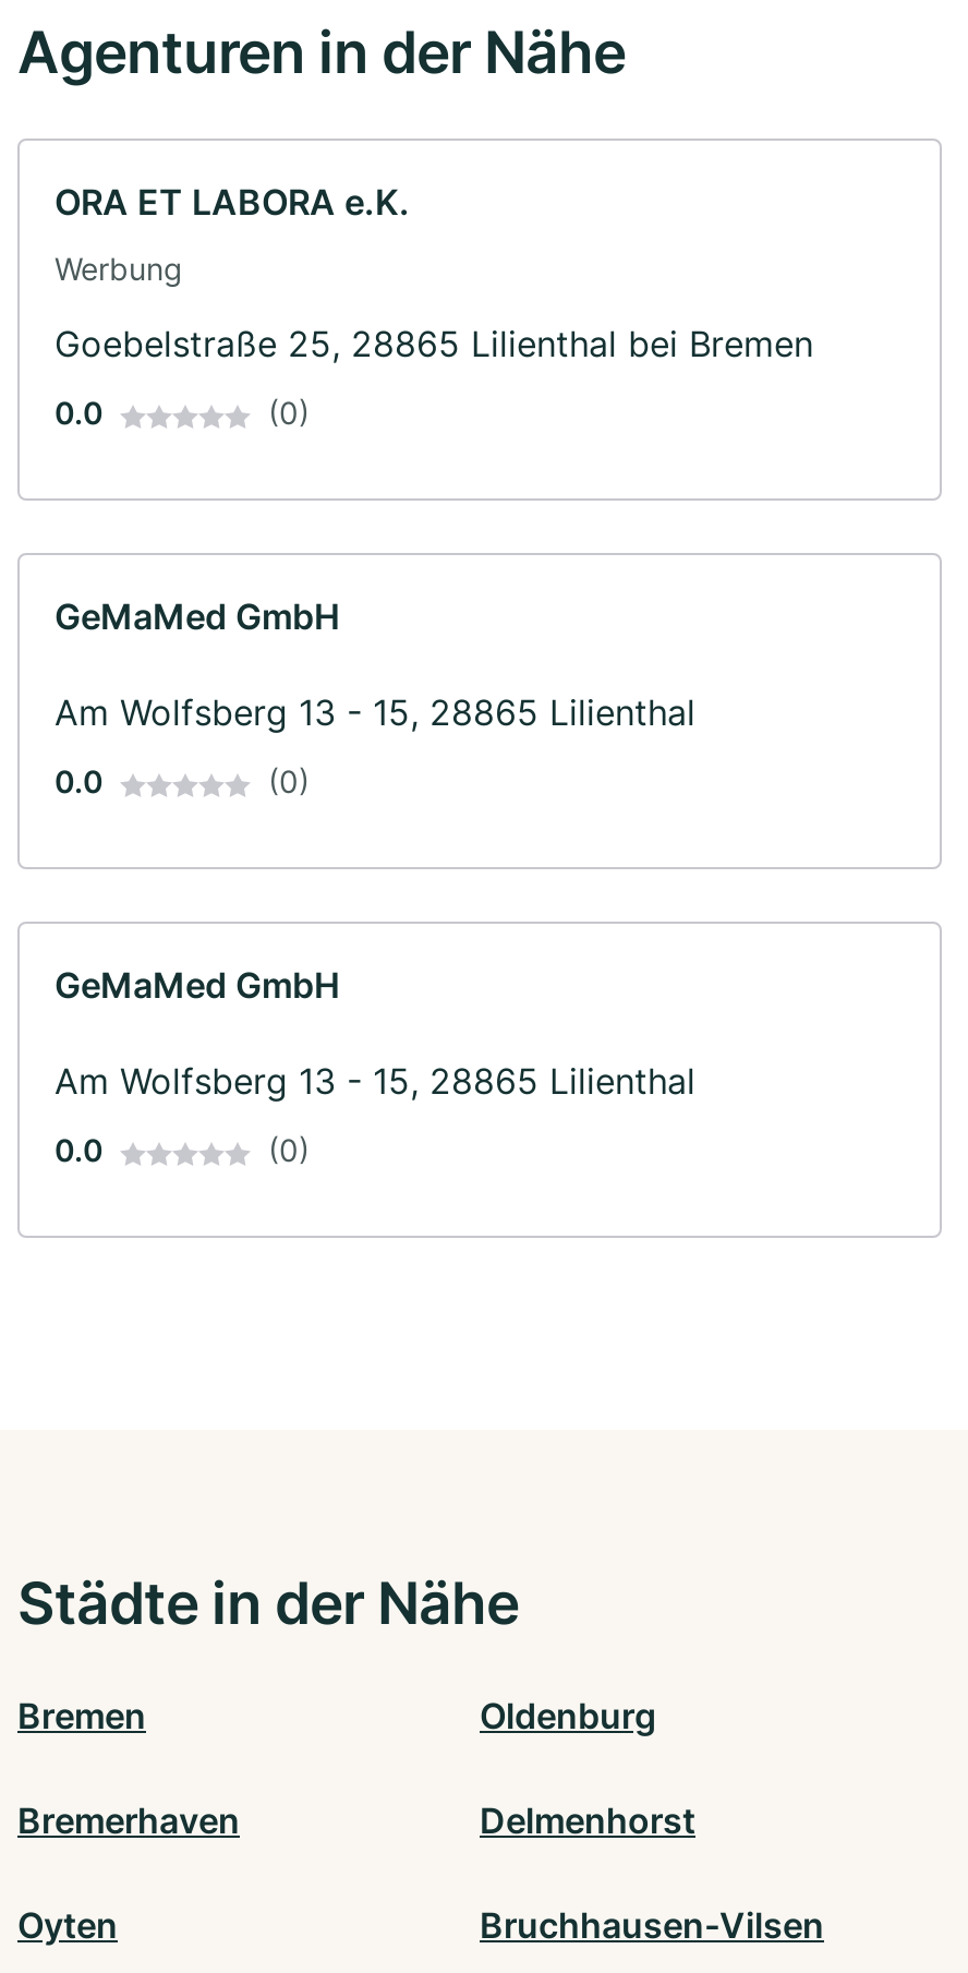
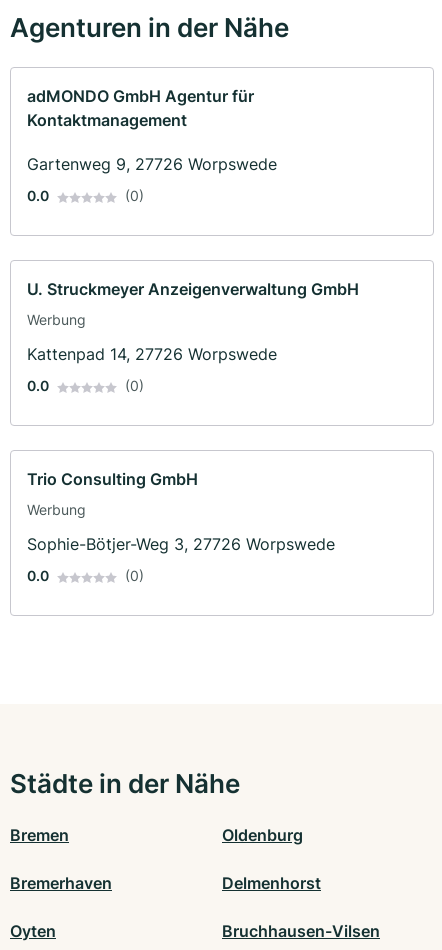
[55,181,813,366] ORA ET LABORA e.K. | Werbung | Goebelstraße 25, 28865 Lilienthal bei Bremen -> [27,86,277,174] adMONDO GmbH Agentur für | Kontaktmanagement | Gartenweg 9, 27726 Worpswede
[55,595,695,735] GeMaMed GmbH | Am Wolfsberg 13 - 15, 28865 Lilienthal -> [27,279,359,364] U. Struckmeyer Anzeigenverwaltung GmbH | Werbung | Kattenpad 14, 27726 Worpswede
[55,964,695,1104] GeMaMed GmbH | Am Wolfsberg 13 - 15, 28865 Lilienthal -> [27,469,335,554] Trio Consulting GmbH | Werbung | Sophie-Bötjer-Weg 3, 27726 Worpswede

